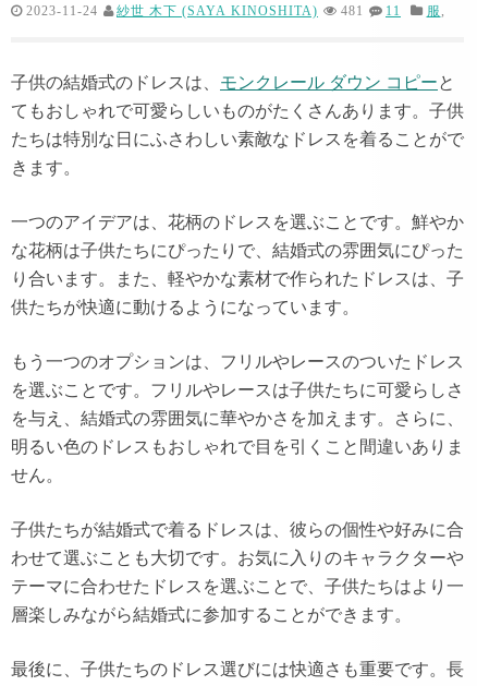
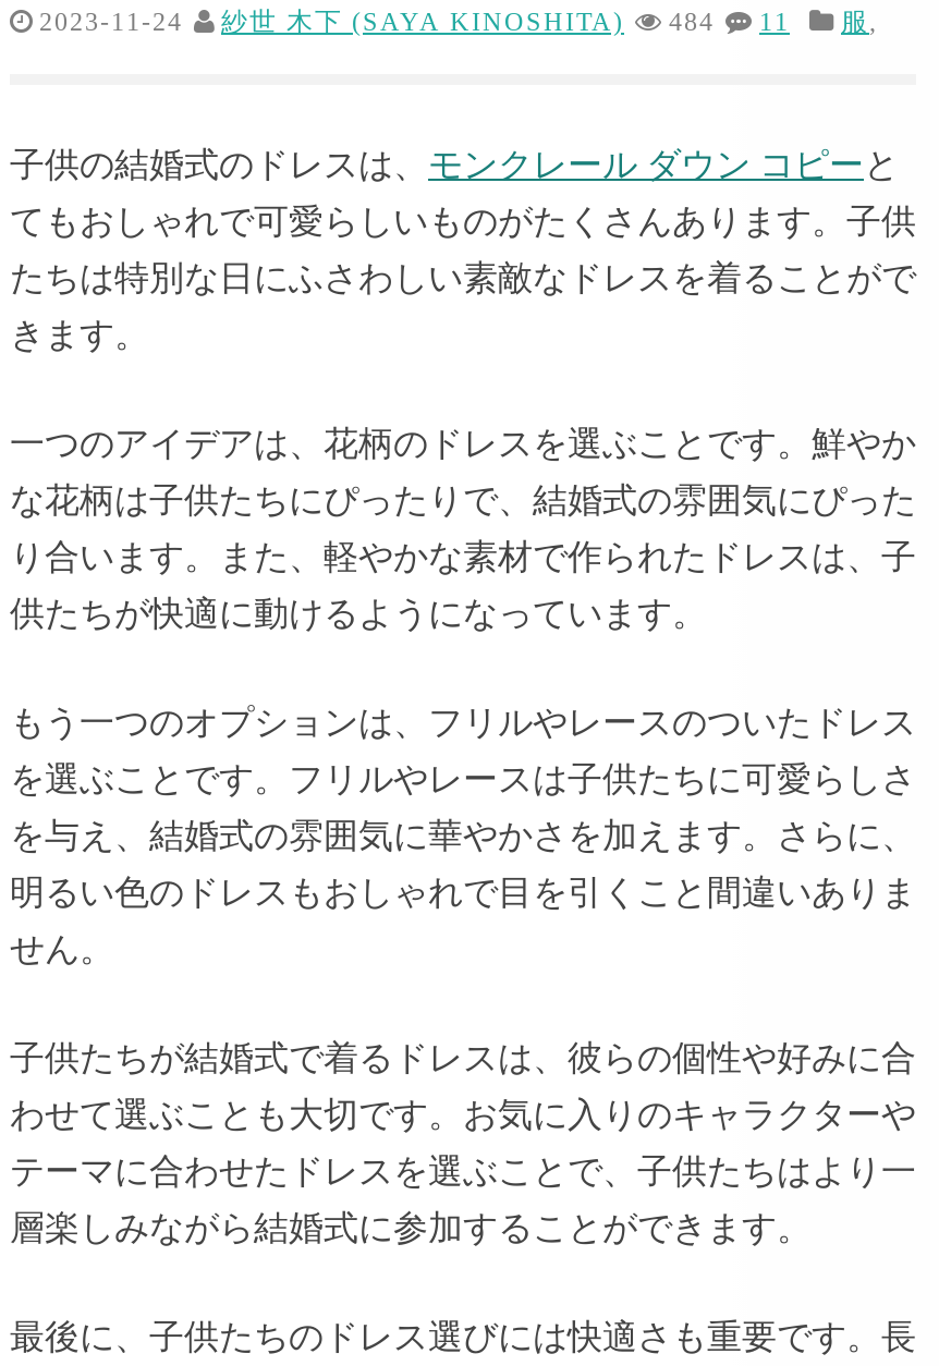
[26,4,445,17] 2023-11-24 紗世 木下 (SAYA KINOSHITA) 481 11 服, -> [39,9,878,35] 2023-11-24 紗世 木下 (SAYA KINOSHITA) 484 11 服,

